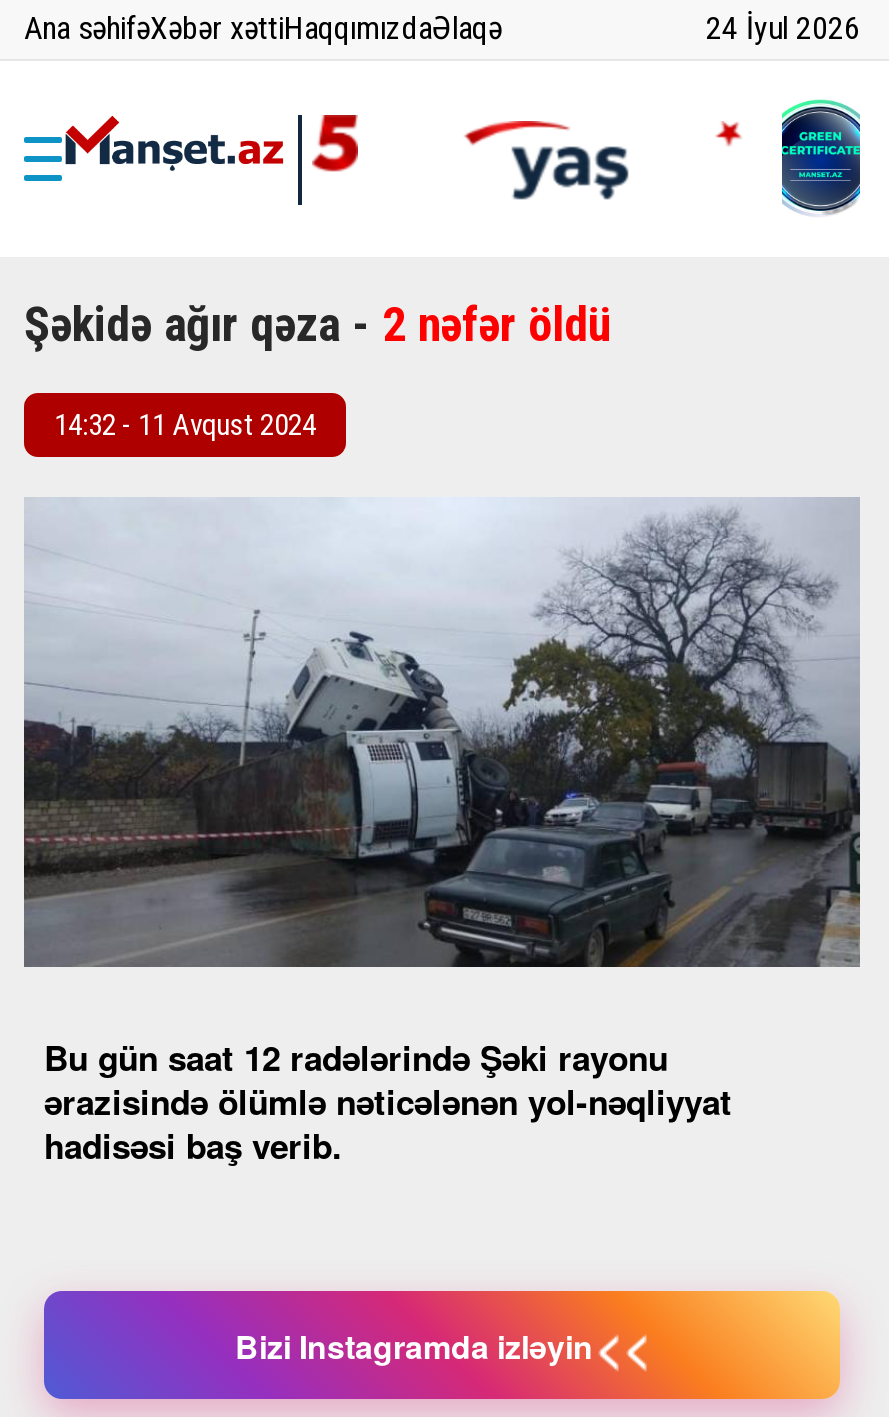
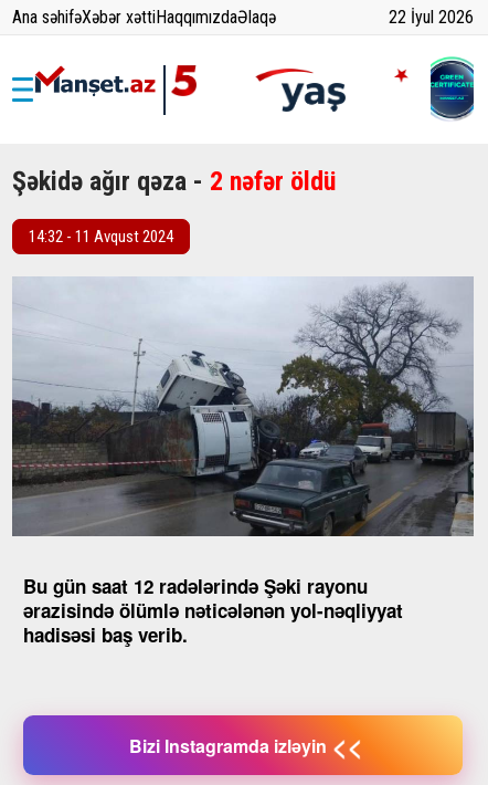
[706,9,860,47] 24 İyul 2026 -> [389,7,474,28] 22 İyul 2026

